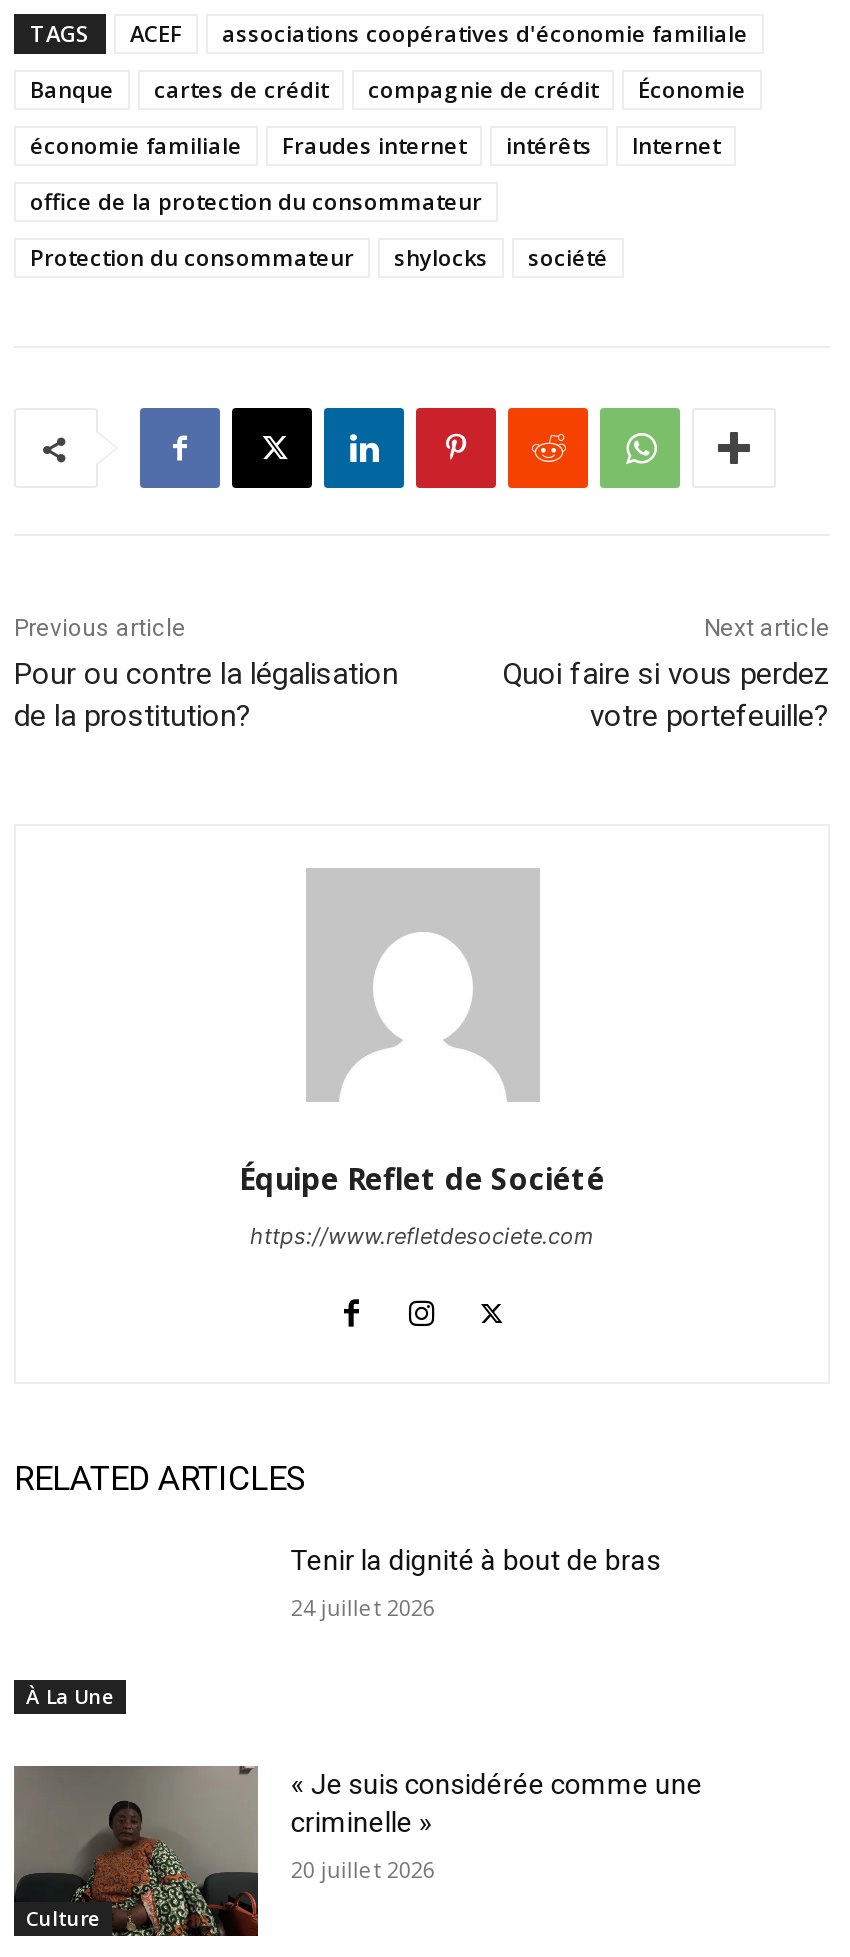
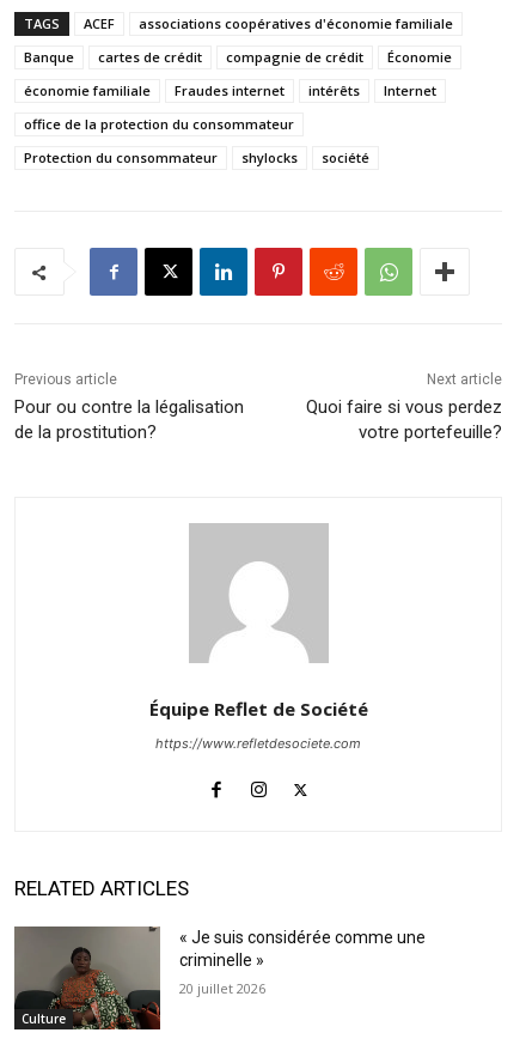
[291,1544,661,1622] Tenir la dignité à bout de bras | 24 juillet 2026 -> none
[26,1682,114,1710] À La Une -> none

